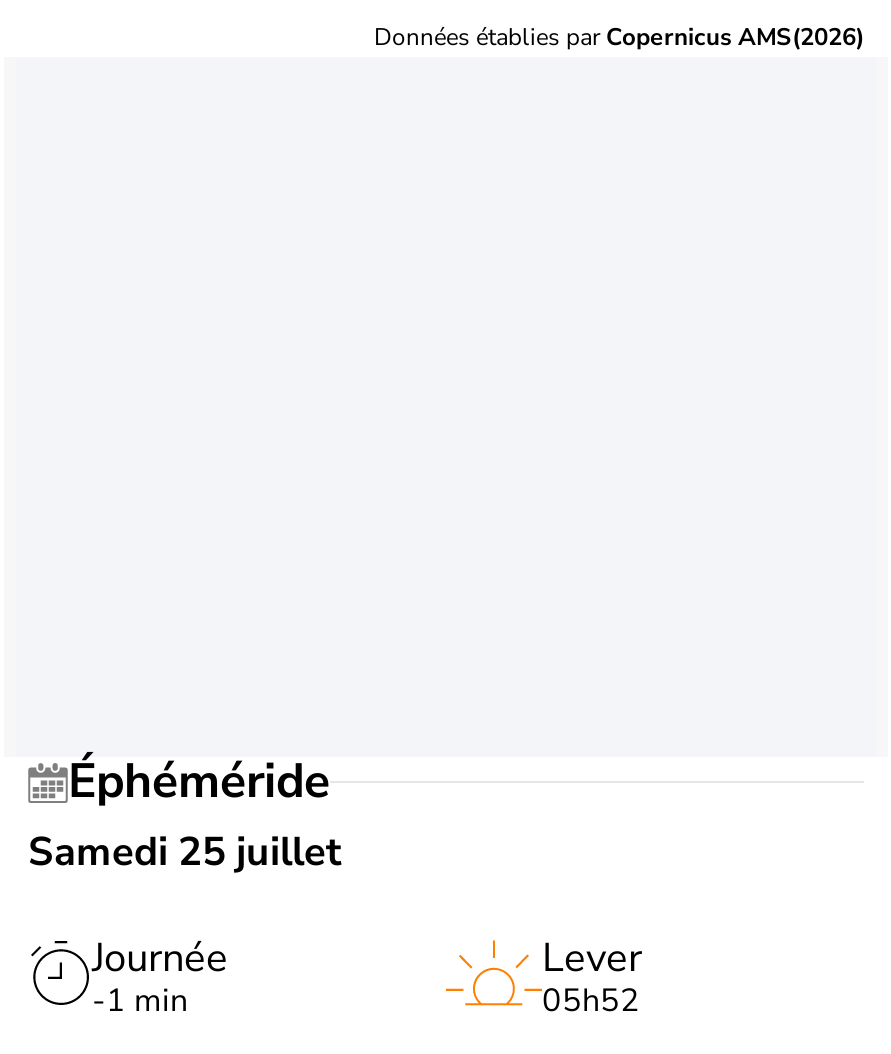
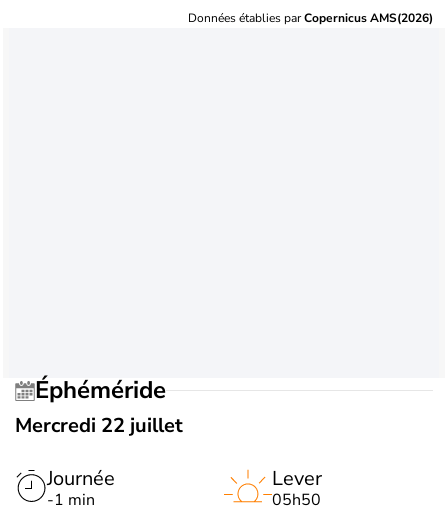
[28,825,342,879] Samedi 25 juillet -> [15,412,183,439] Mercredi 22 juillet
[542,979,640,1023] 05h52 -> [272,489,321,511] 05h50

